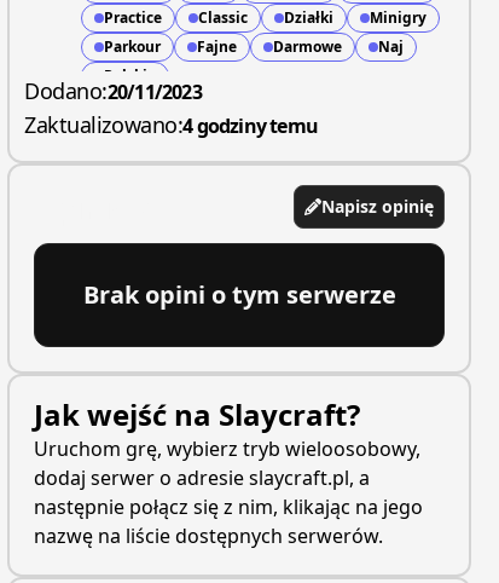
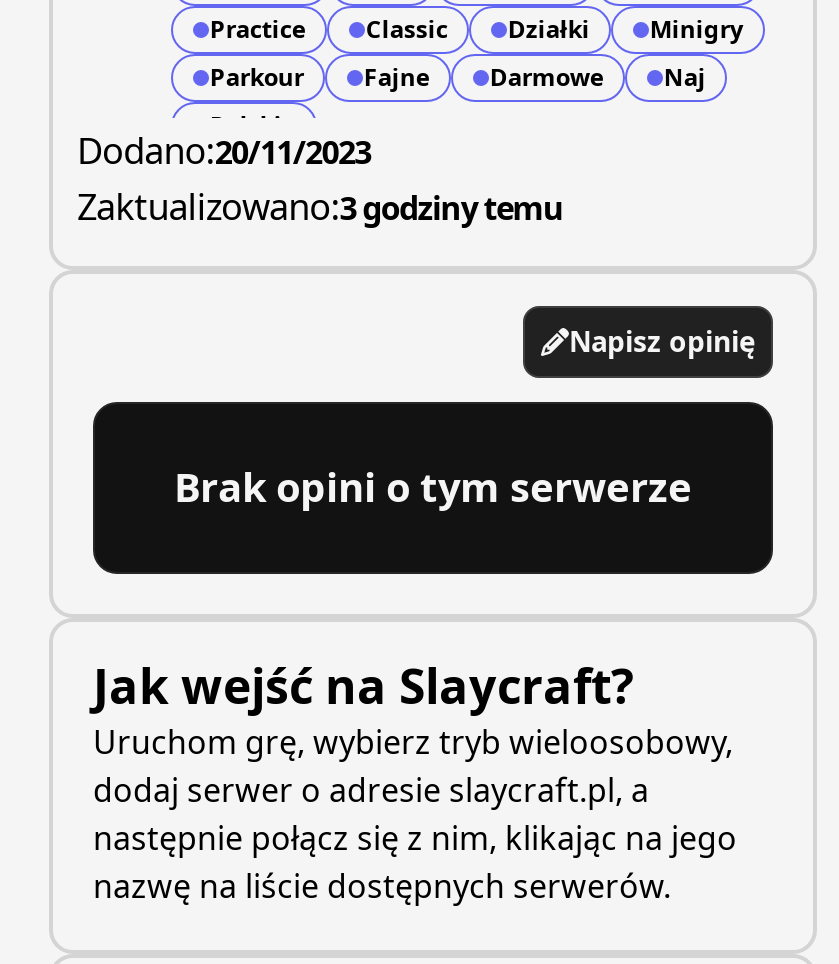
[24,110,318,139] Zaktualizowano:4 godziny temu -> [77,182,563,230] Zaktualizowano:3 godziny temu

